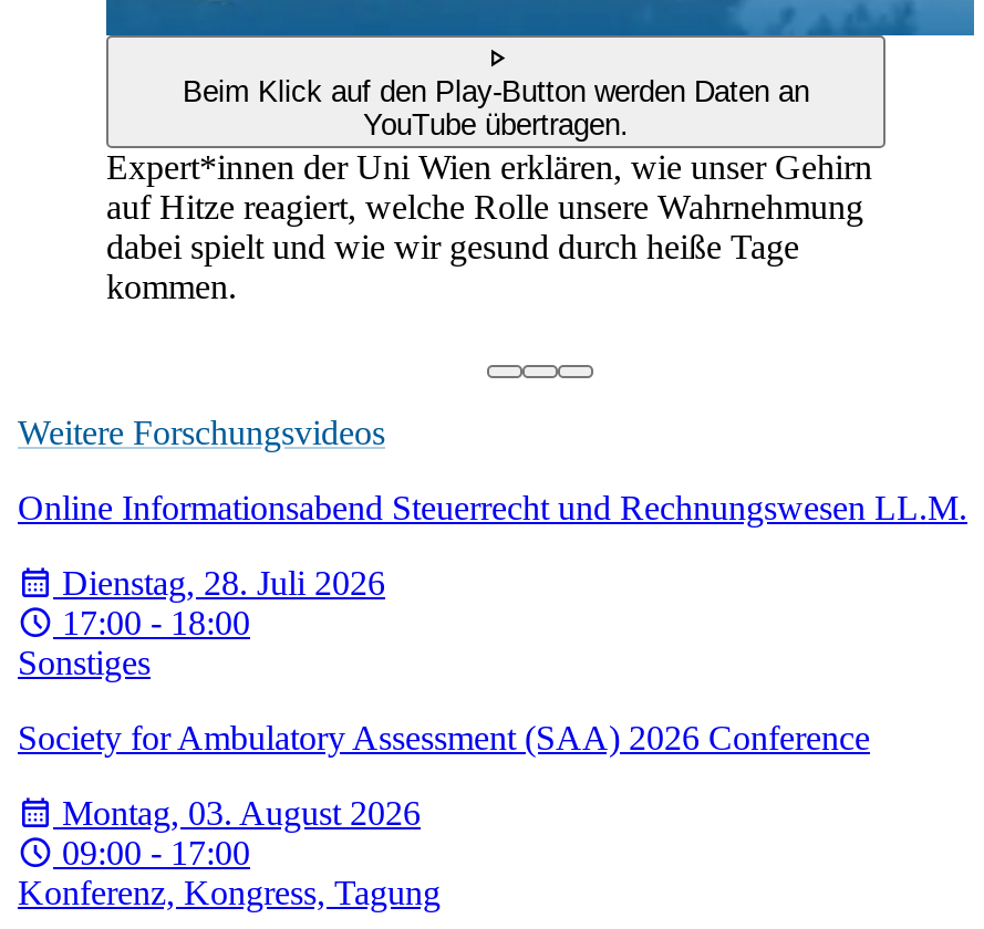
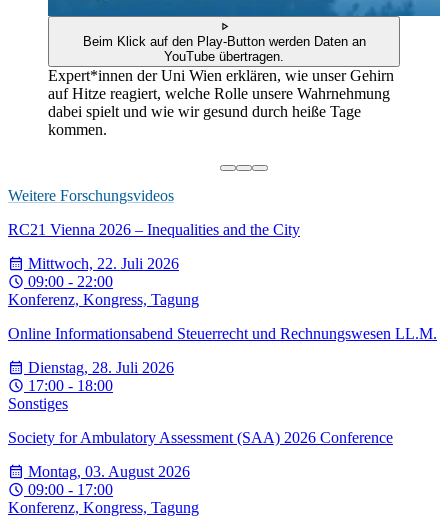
none -> [8,221,300,308] RC21 Vienna 2026 – Inequalities and the City | Mittwoch, 22. Juli 2026 | 09:00 - 22:00 | Konferenz, Kongress, Tagung

